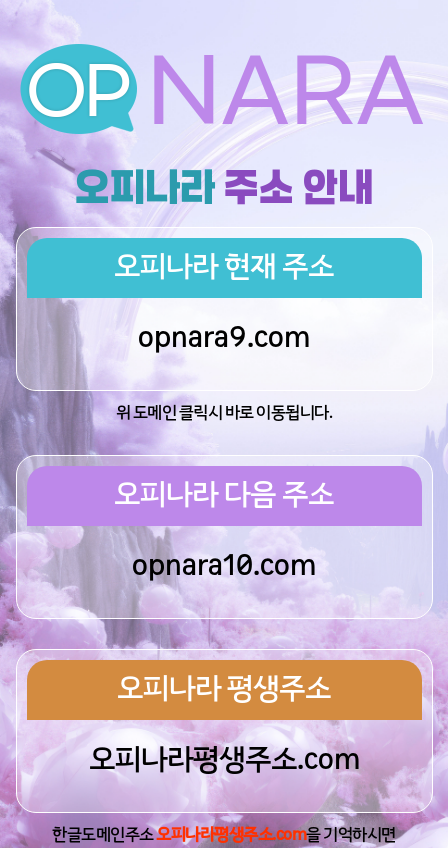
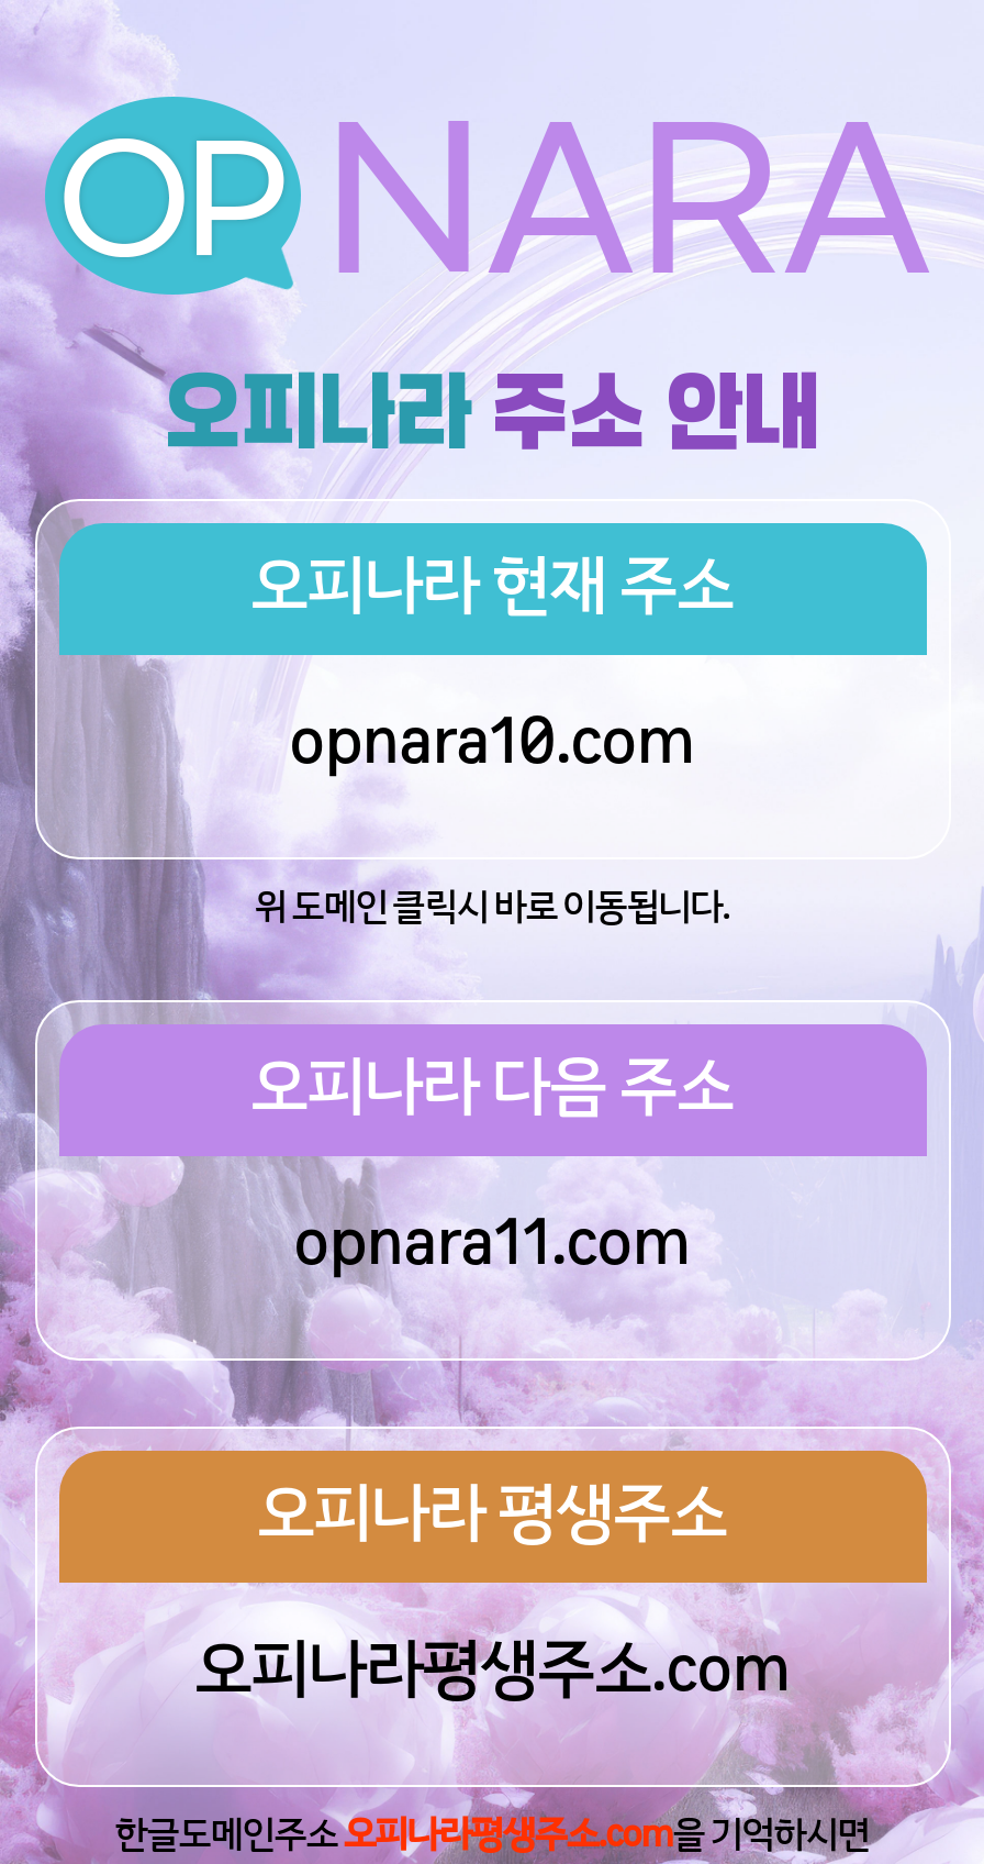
[138,323,310,355] opnara9.com -> [290,710,694,780] opnara10.com
[132,551,316,583] opnara10.com -> [294,1211,690,1281] opnara11.com

